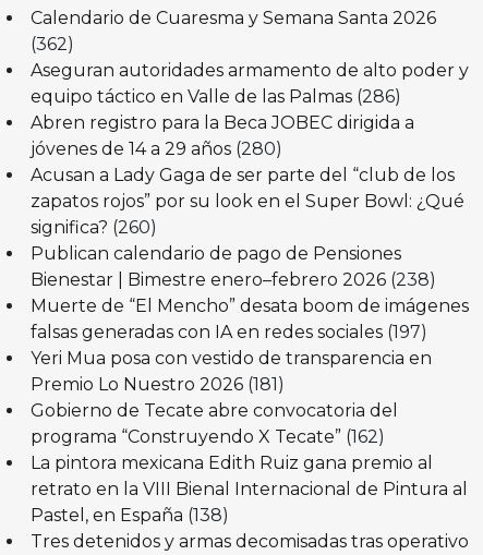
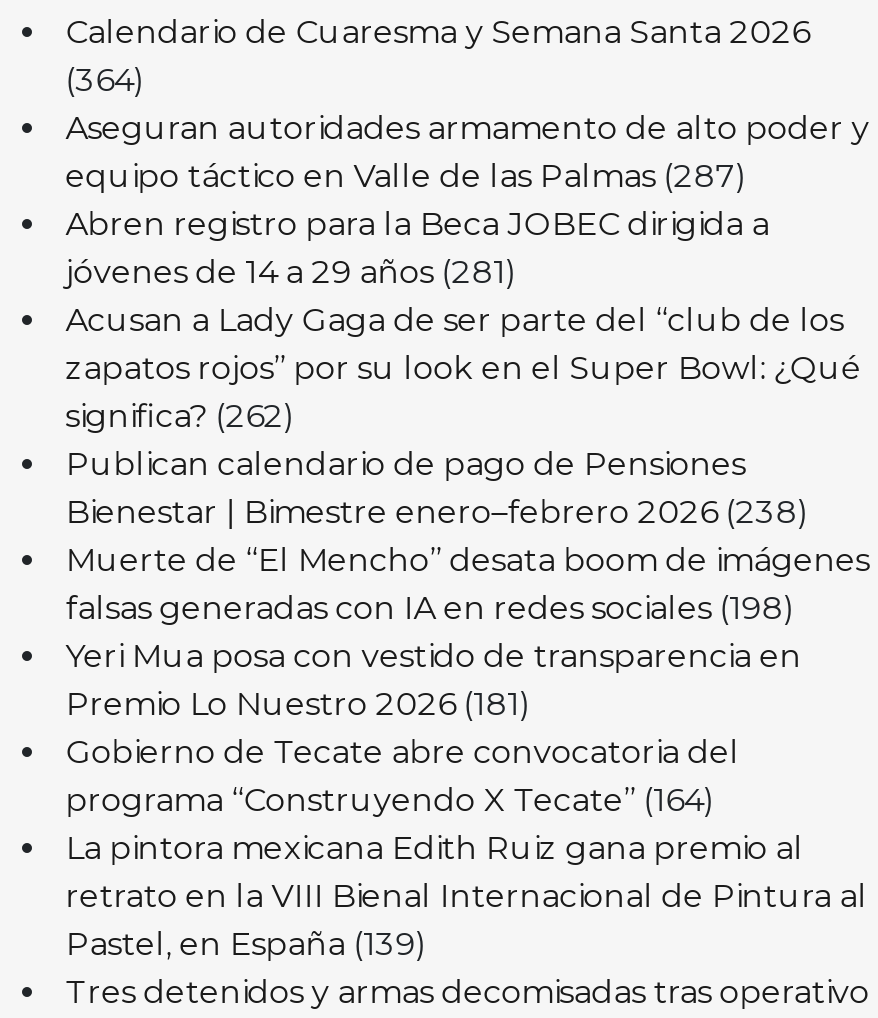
[30,33,74,54] (362) -> [66,61,146,99] (364)
[30,86,401,107] equipo táctico en Valle de las Palmas (286) -> [66,157,748,195] equipo táctico en Valle de las Palmas (287)
[30,138,282,159] jóvenes de 14 a 29 años (280) -> [66,253,518,291] jóvenes de 14 a 29 años (281)
[30,217,157,237] significa? (260) -> [66,397,296,435] significa? (262)
[30,321,427,342] falsas generadas con IA en redes sociales (197) -> [66,589,796,627] falsas generadas con IA en redes sociales (198)
[30,426,385,447] programa “Construyendo X Tecate” (162) -> [66,781,716,819] programa “Construyendo X Tecate” (164)
[30,505,229,525] Pastel, en España (138) -> [66,925,428,963] Pastel, en España (139)

